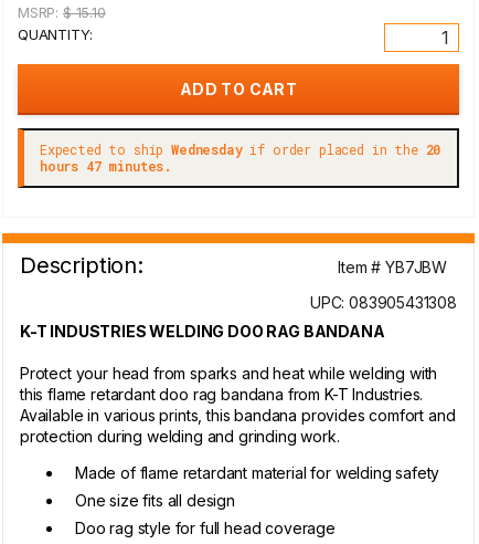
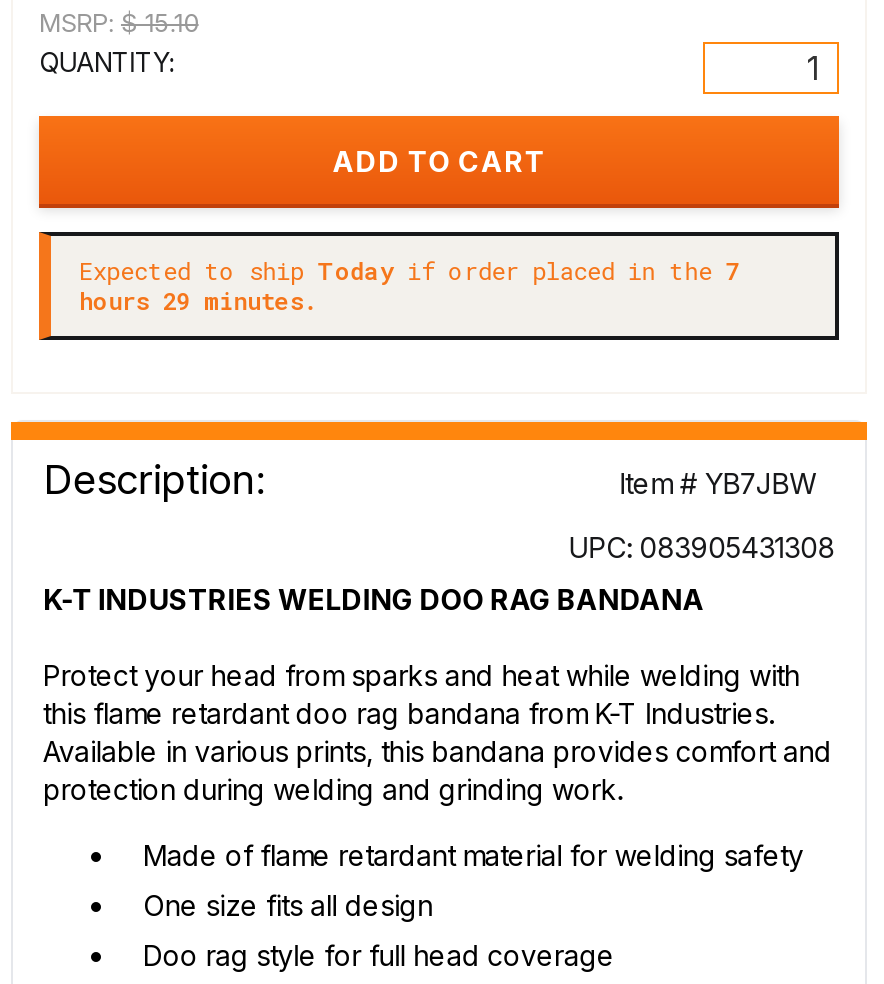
[40,140,441,158] Expected to ship Wednesday if order placed in the 20 -> [79,254,739,286] Expected to ship Today if order placed in the 7
[40,157,172,175] hours 47 minutes. -> [79,284,319,316] hours 29 minutes.

